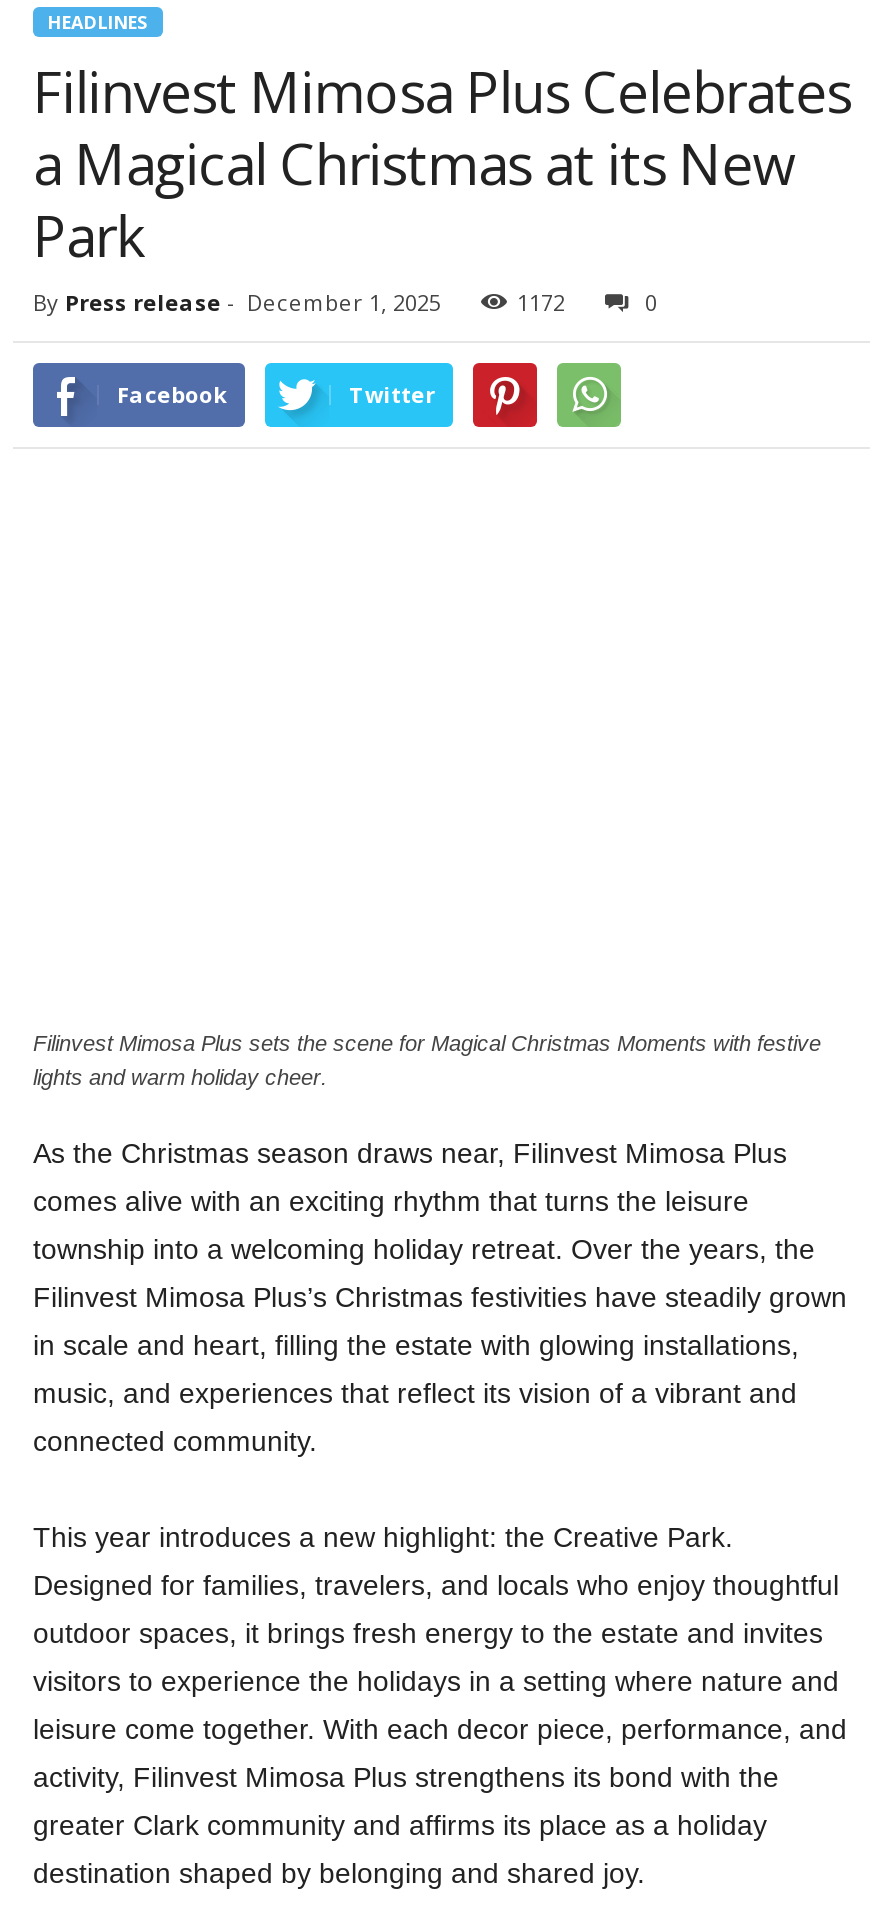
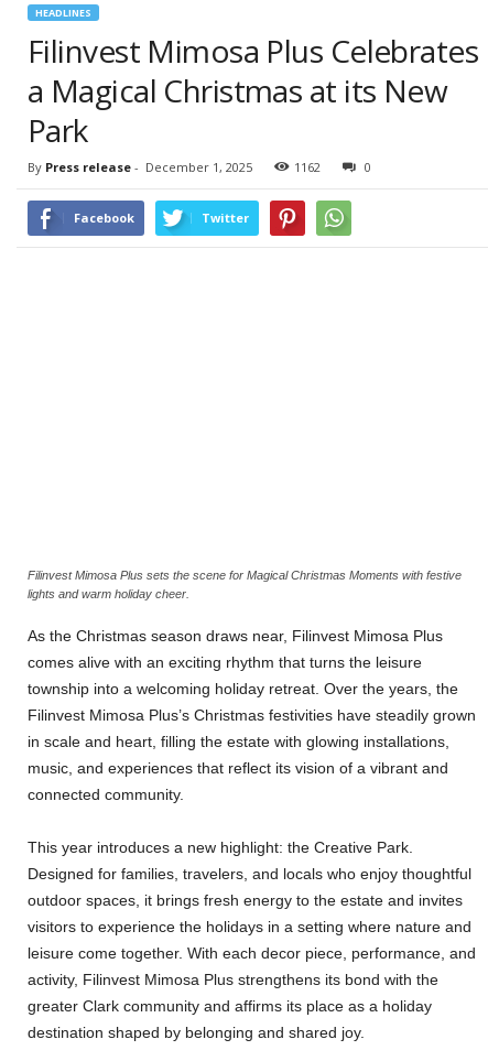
[517,287,565,317] 1172 -> [294,159,321,175] 1162

